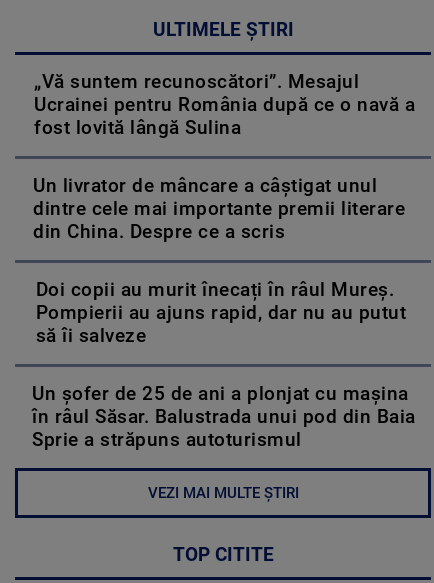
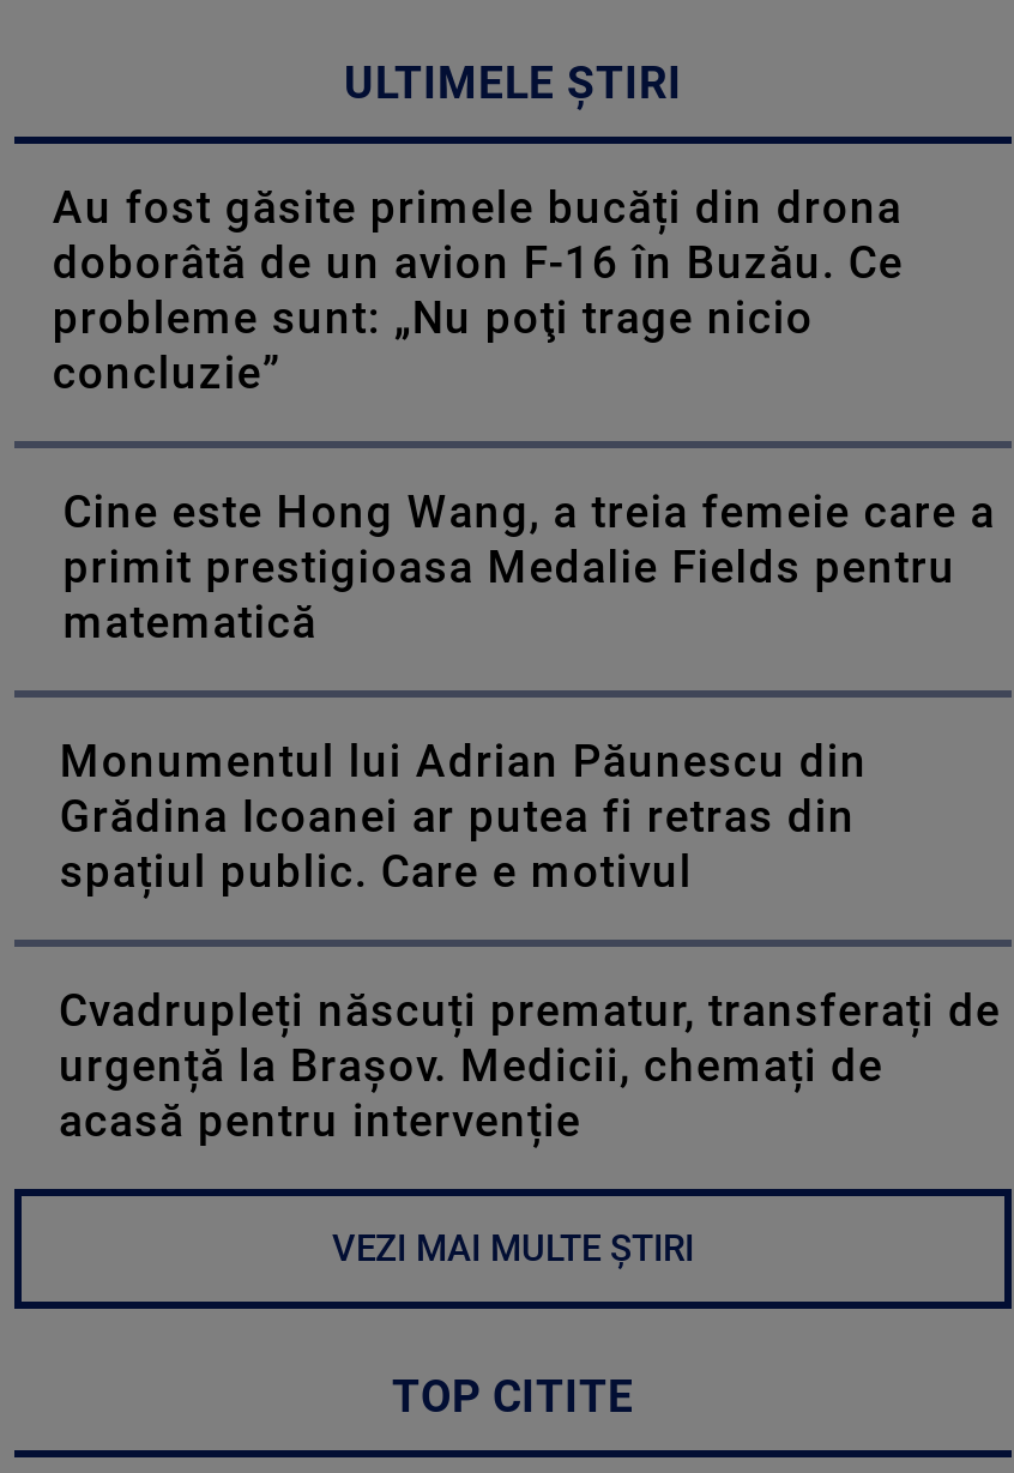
[34,71,415,139] „Vă suntem recunoscători”. Mesajul | Ucrainei pentru România după ce o navă a | fost lovită lângă Sulina -> [52,182,903,401] Au fost găsite primele bucăți din drona | doborâtă de un avion F-16 în Buzău. Ce | probleme sunt: „Nu poţi trage nicio | concluzie”
[33,175,405,243] Un livrator de mâncare a câștigat unul | dintre cele mai importante premii literare | din China. Despre ce a scris -> [63,487,996,650] Cine este Hong Wang, a treia femeie care a | primit prestigioasa Medalie Fields pentru | matematică
[36,279,406,347] Doi copii au murit înecați în râul Mureș. | Pompierii au ajuns rapid, dar nu au putut | să îi salveze -> [60,736,868,899] Monumentul lui Adrian Păunescu din | Grădina Icoanei ar putea fi retras din | spațiul public. Care e motivul
[32,383,416,451] Un șofer de 25 de ani a plonjat cu mașina | în râul Săsar. Balustrada unui pod din Baia | Sprie a străpuns autoturismul -> [59,985,1001,1148] Cvadrupleți născuți prematur, transferați de | urgență la Brașov. Medicii, chemați de | acasă pentru intervenție

